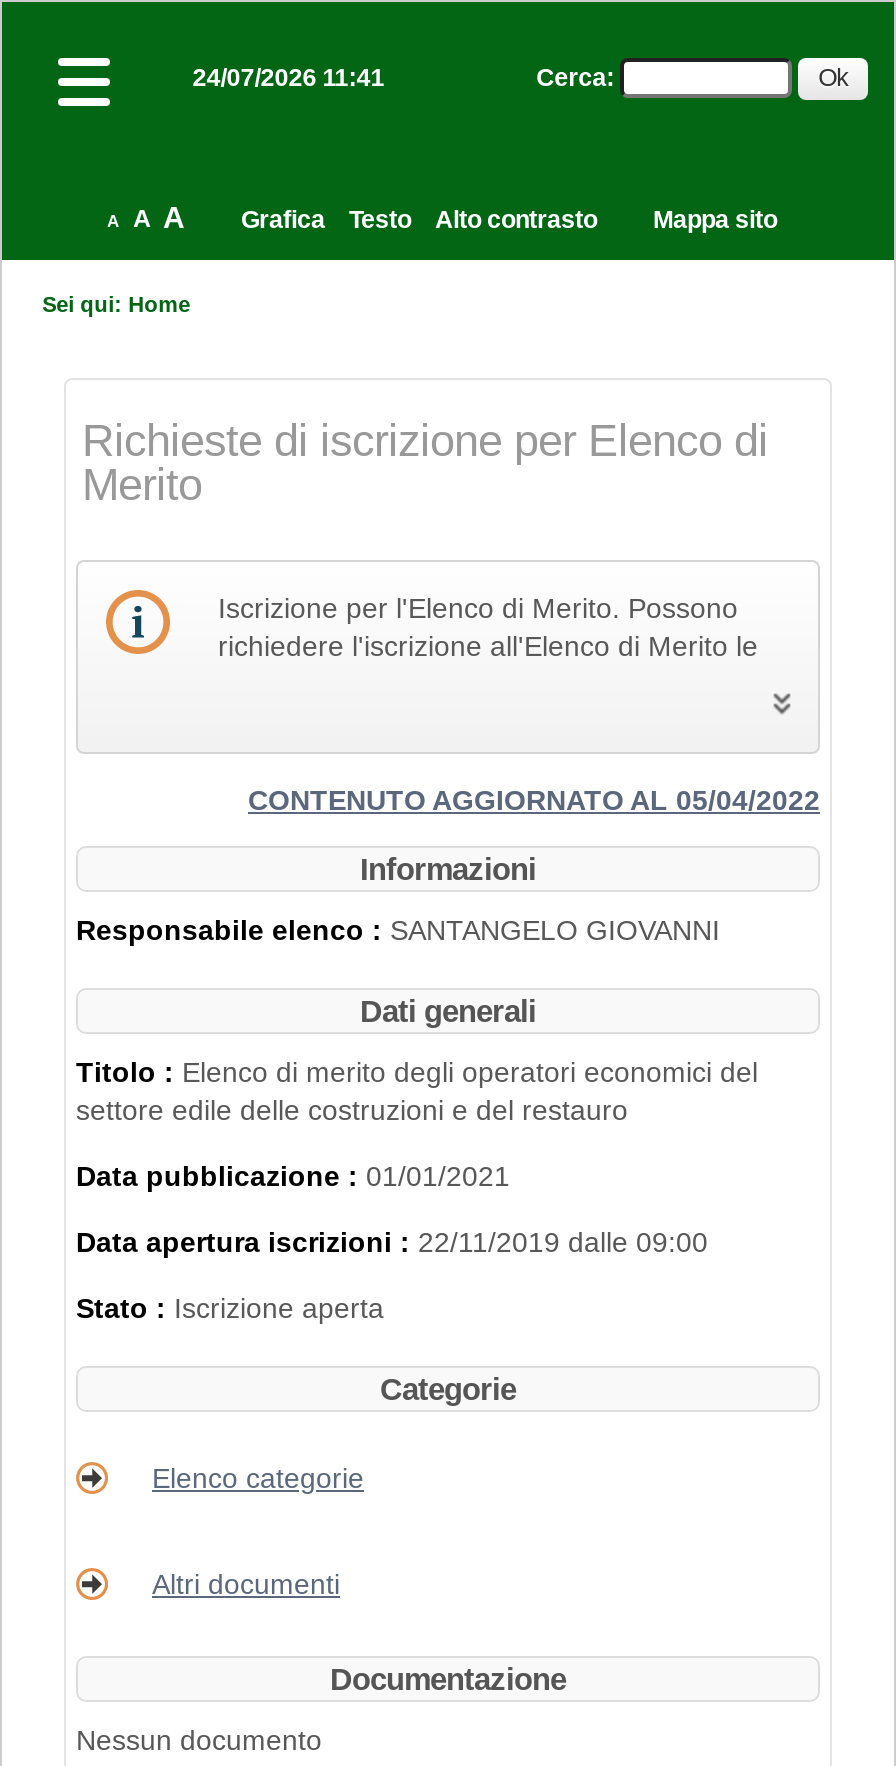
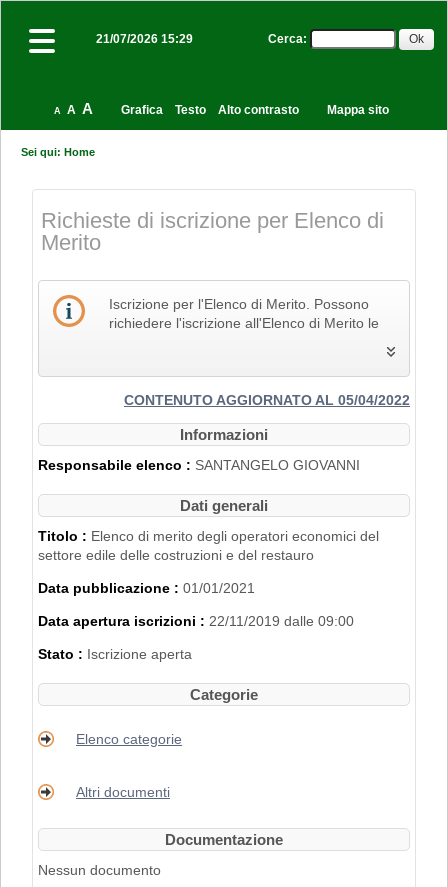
[193,64,385,92] 24/07/2026 11:41 -> [96,32,193,46] 21/07/2026 15:29

